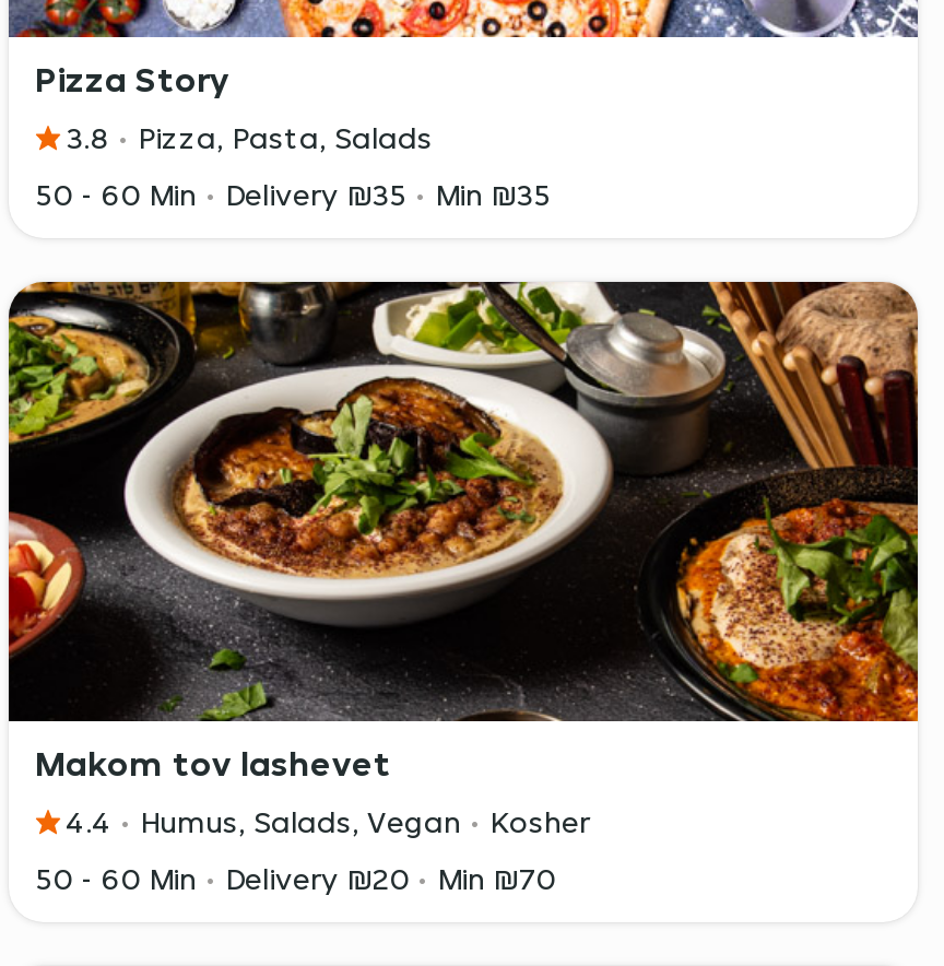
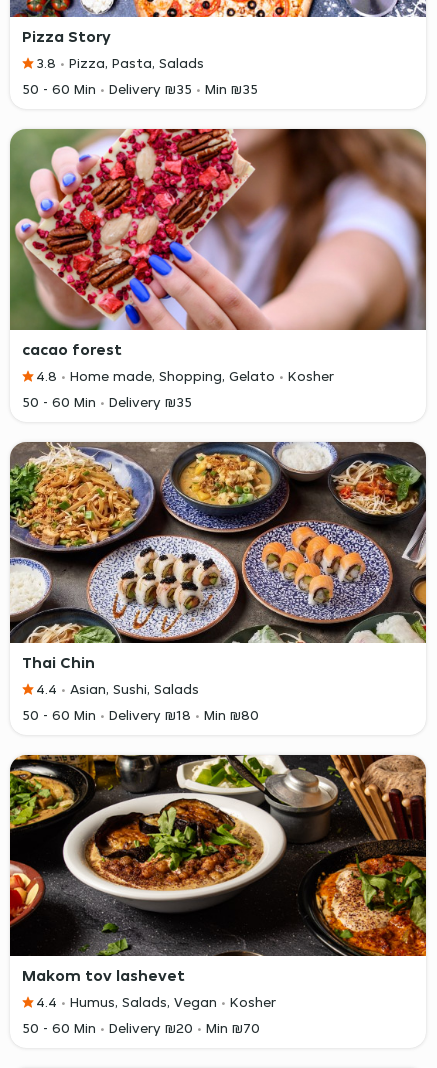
none -> [9,441,427,724] [image] | Thai Chin | 4.4 | Asian, Sushi, Salads | 50 - 60 Min | Delivery ₪18 | Min ₪80
none -> [10,128,427,411] [image] | cacao forest | 4.8 | Home made, Shopping, Gelato | Kosher | 50 - 60 Min | Delivery ₪35

